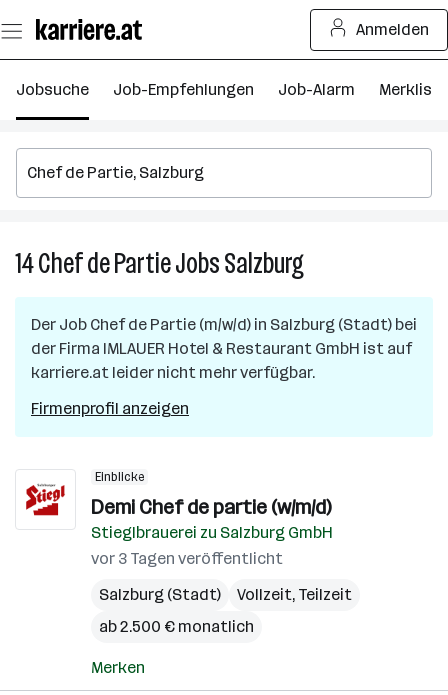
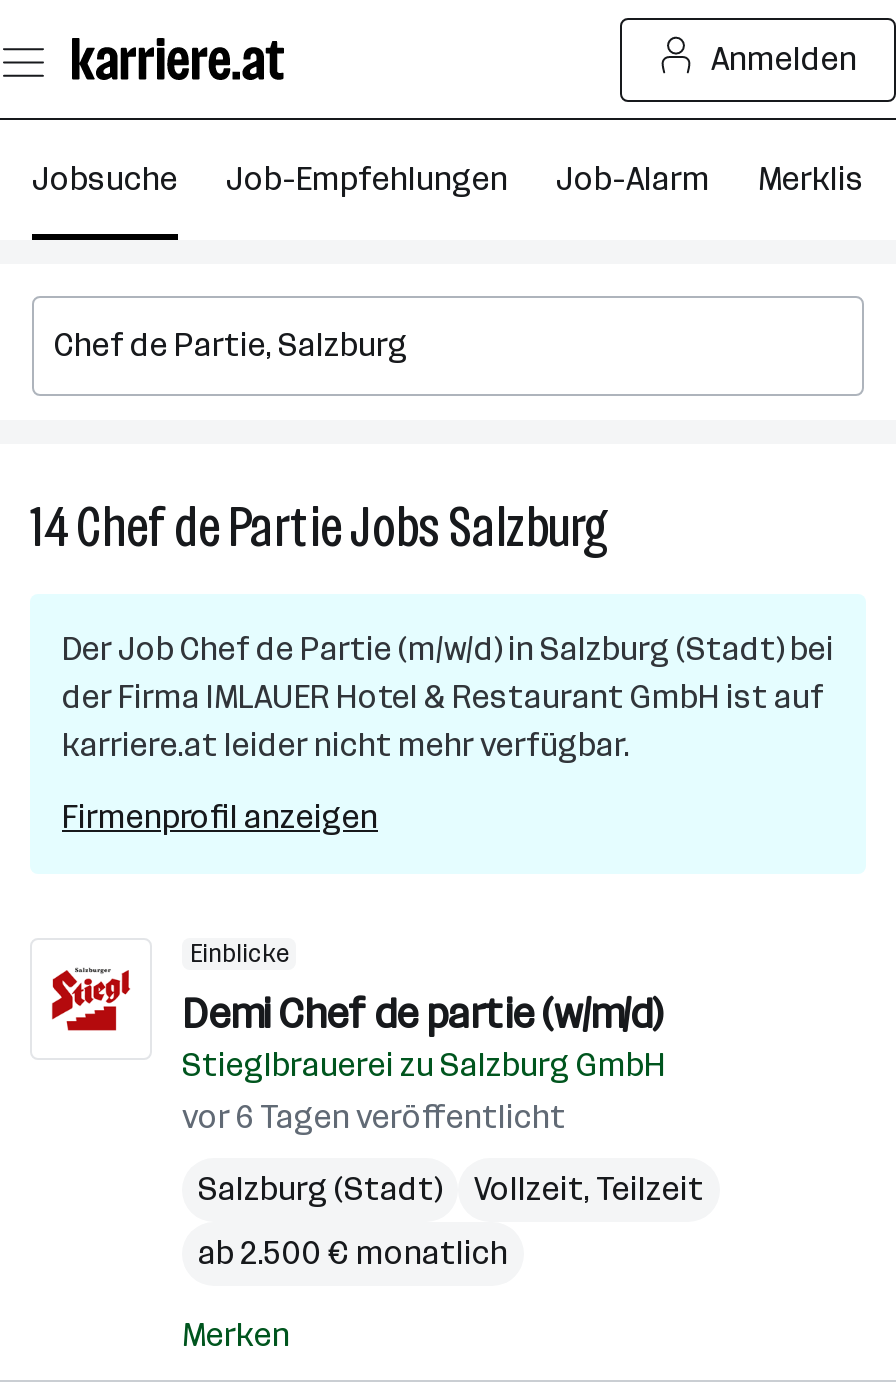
[91,549,283,568] vor 3 Tagen veröffentlicht -> [182,1098,566,1136] vor 6 Tagen veröffentlicht

